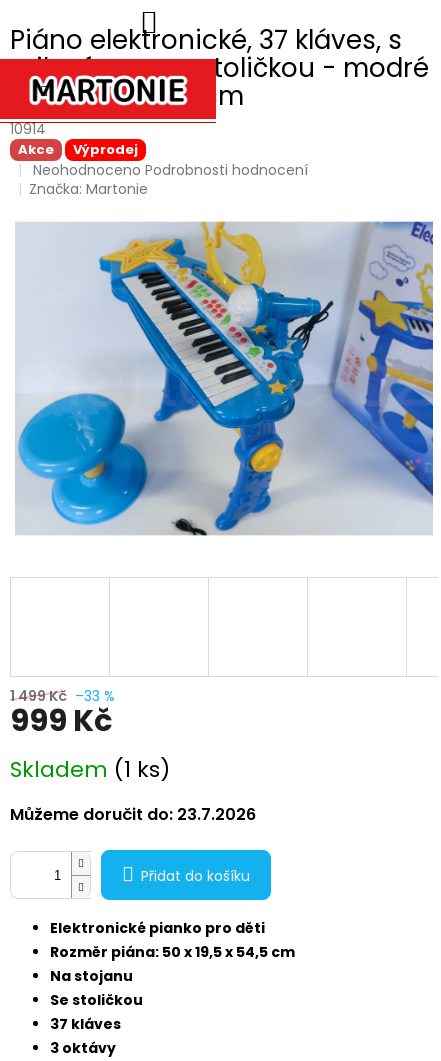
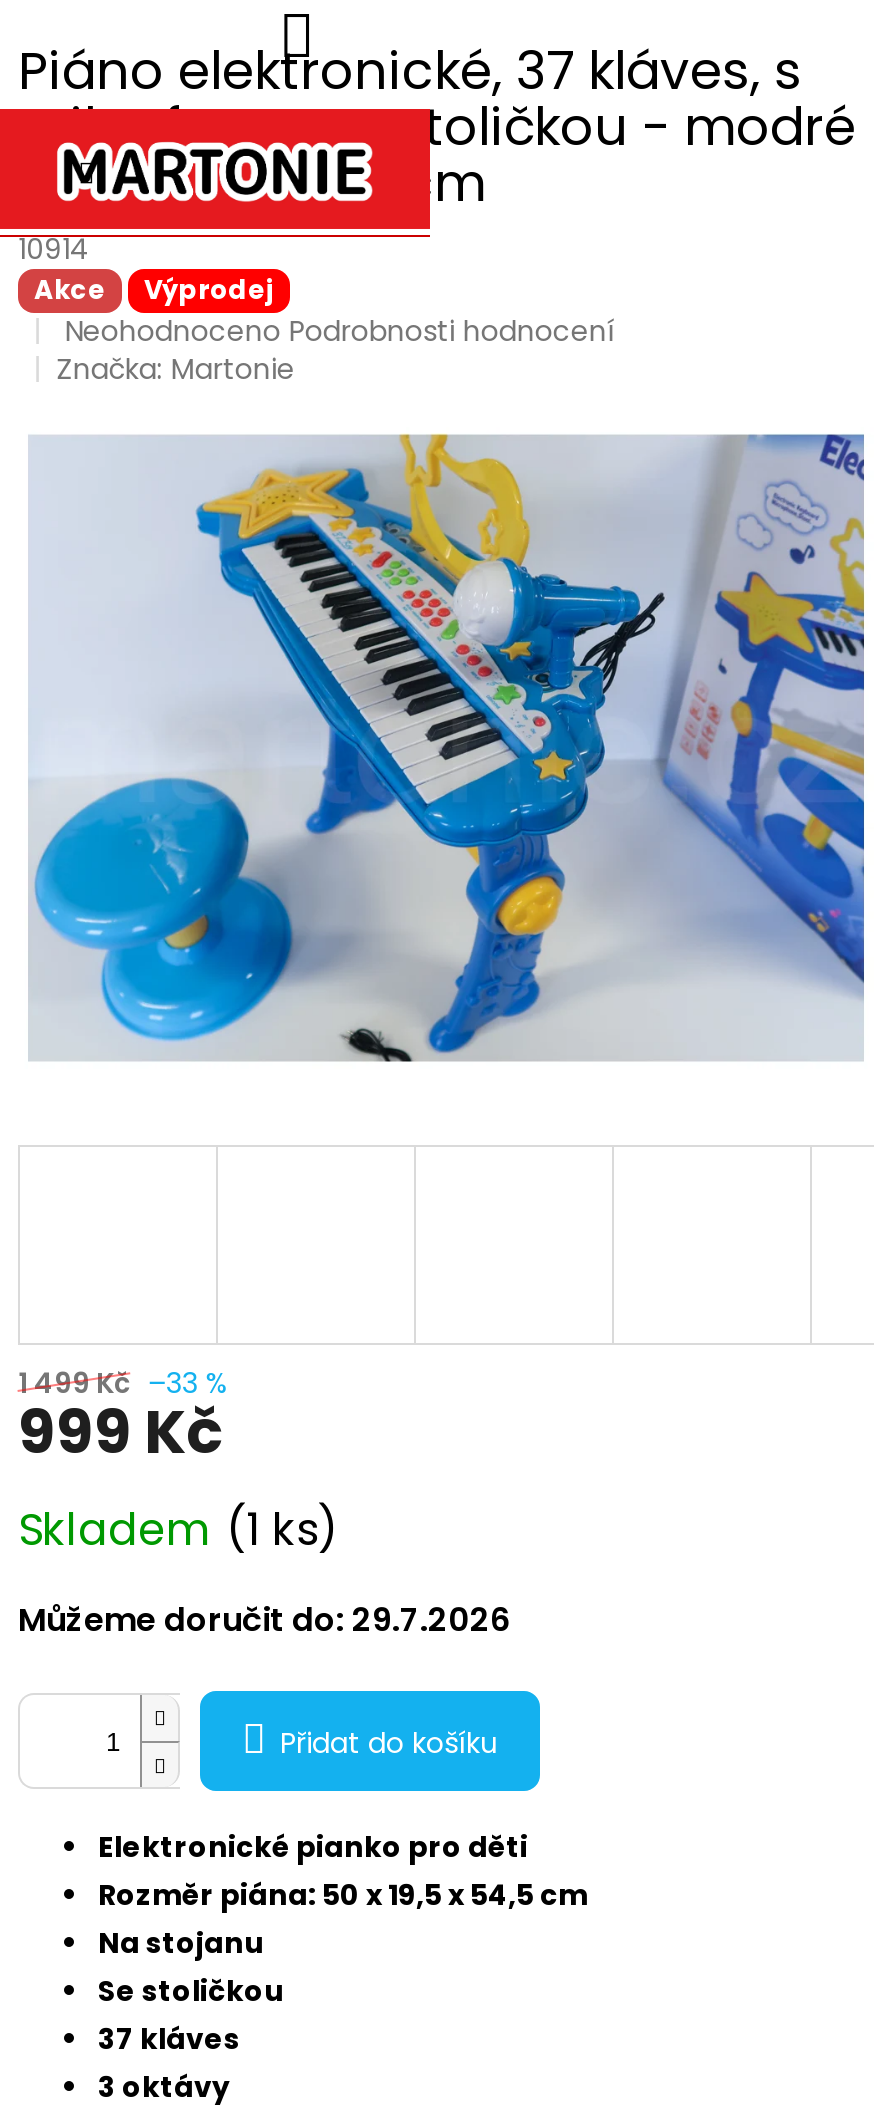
[10,803,256,826] Můžeme doručit do: 23.7.2026 -> [18,1598,510,1644] Můžeme doručit do: 29.7.2026

